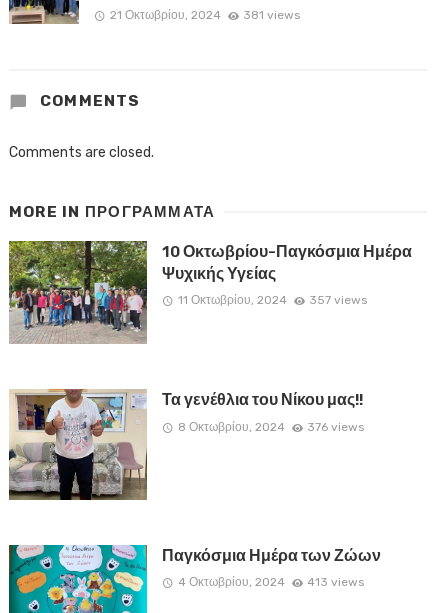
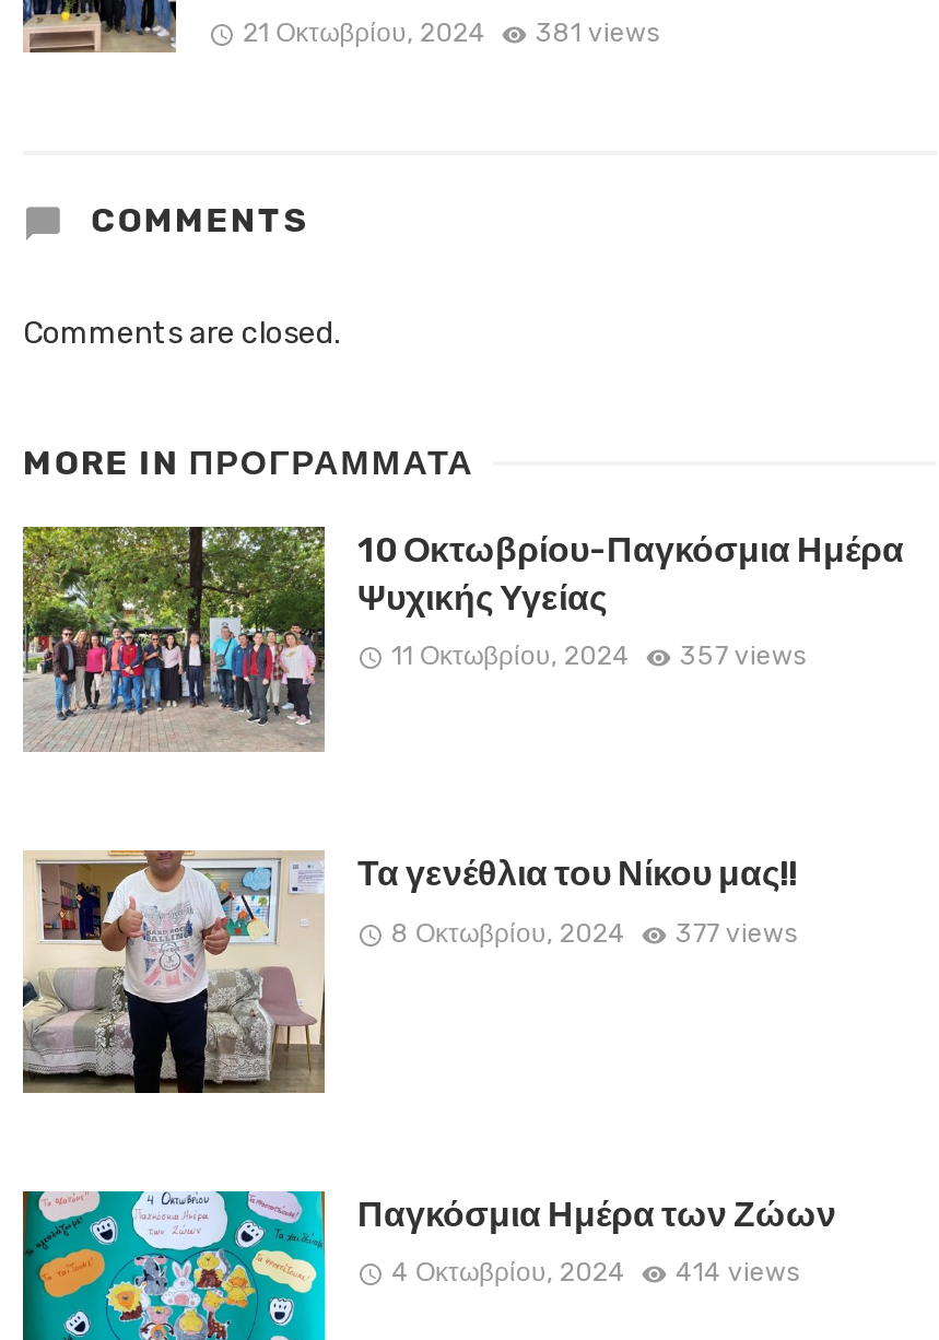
[177,420,364,434] 8 Οκτωβρίου, 2024 376 views -> [391,918,798,948] 8 Οκτωβρίου, 2024 377 views
[177,575,364,589] 4 Οκτωβρίου, 2024 413 views -> [391,1257,800,1288] 4 Οκτωβρίου, 2024 414 views

